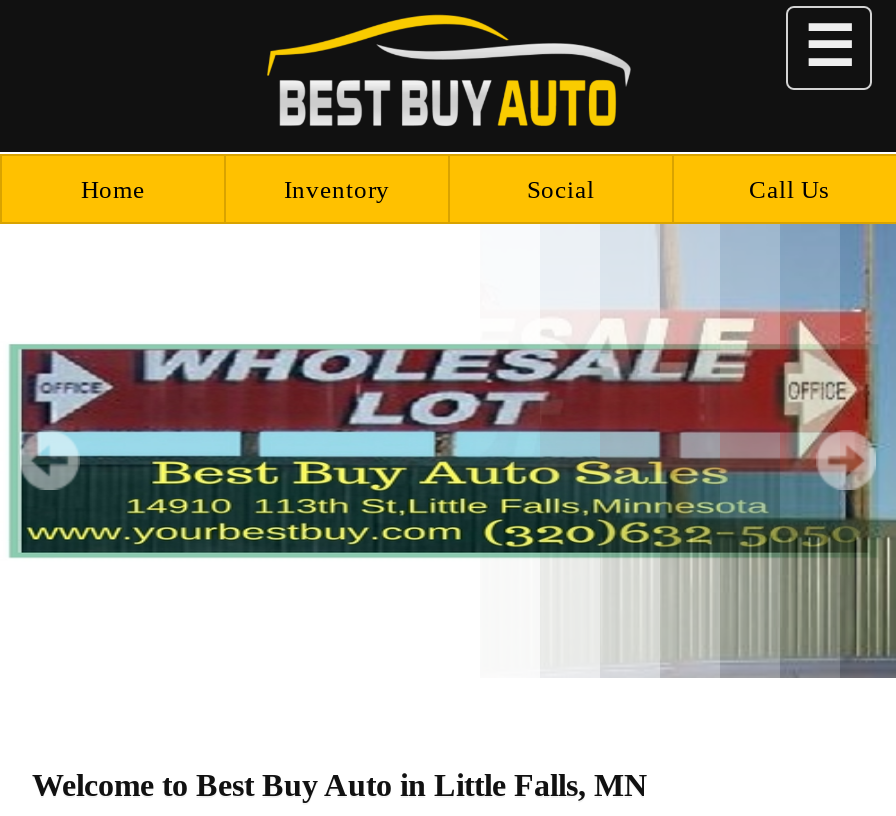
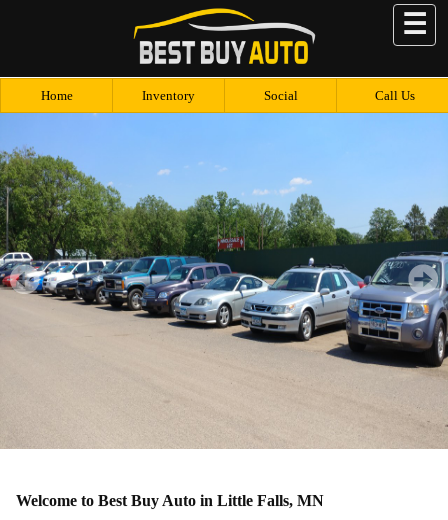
[6,222,890,678] [image] -> [3,112,445,449] [image]

